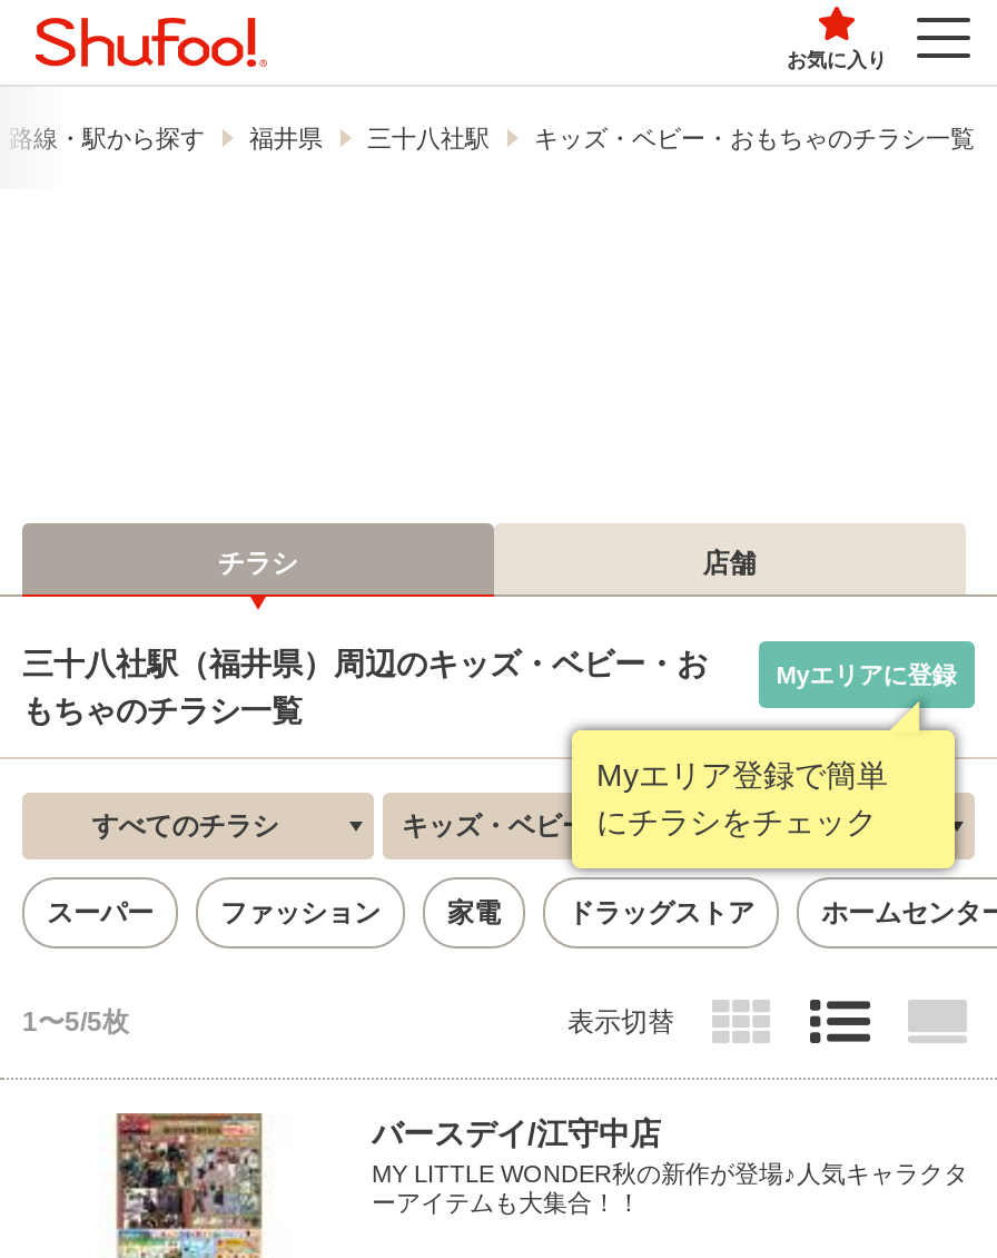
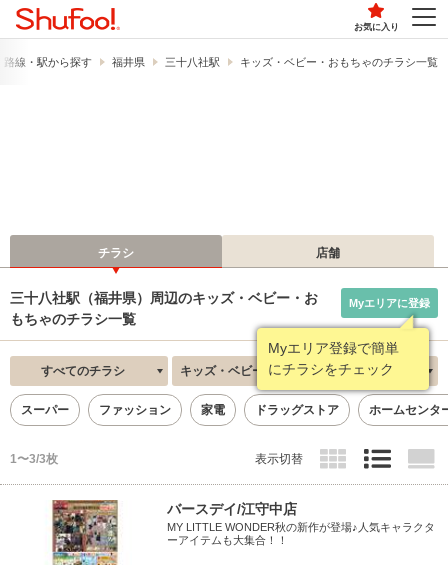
[22,1006,129,1038] 1〜5/5枚 -> [10,452,58,466] 1〜3/3枚

